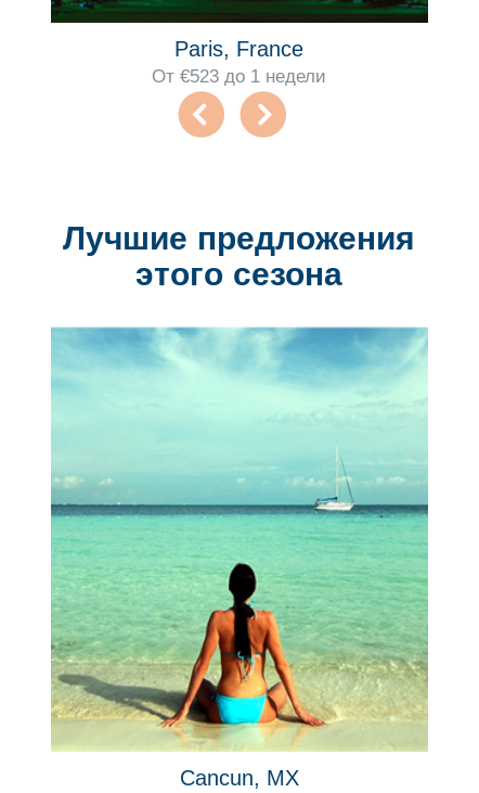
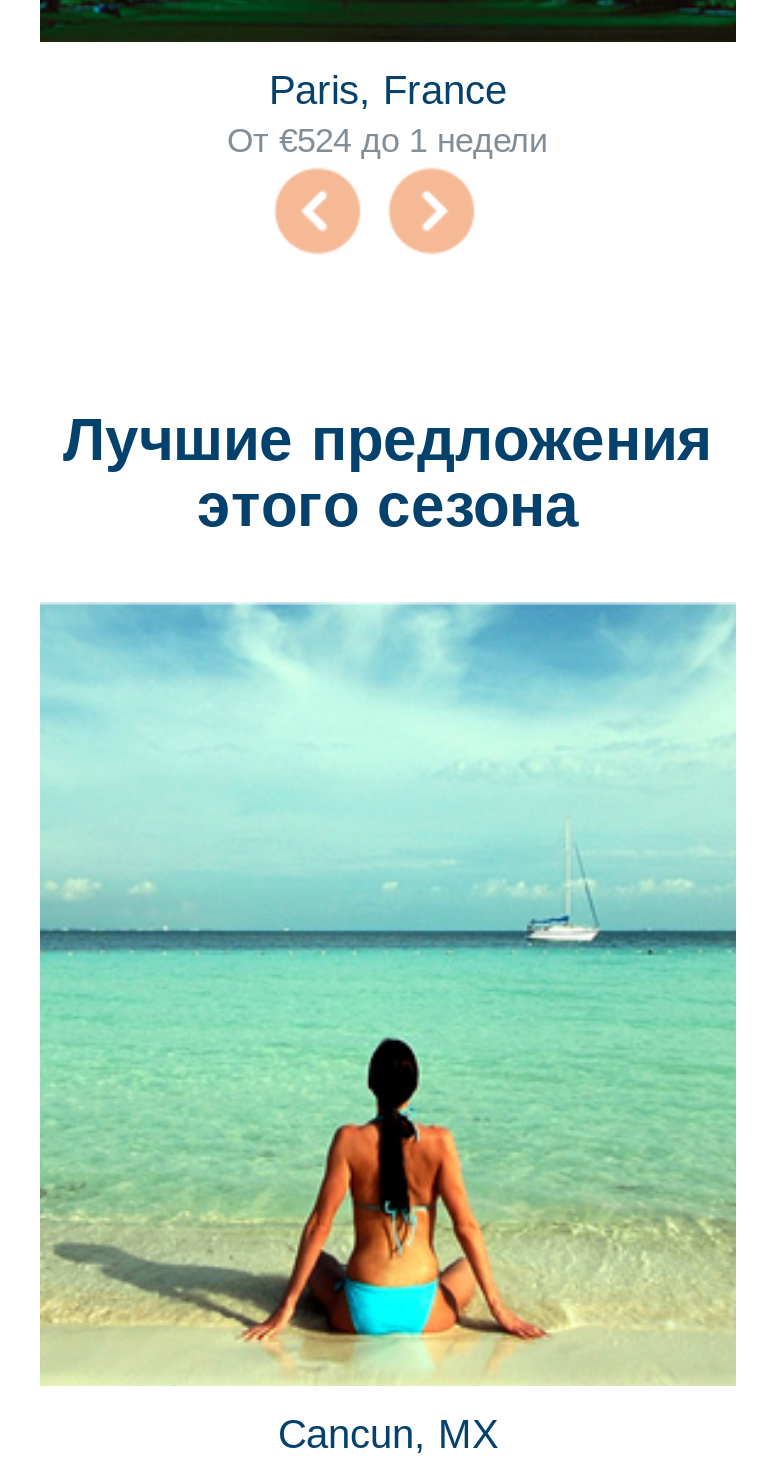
[152,66,327,86] От €523 до 1 недели -> [227,121,549,159] От €524 до 1 недели

